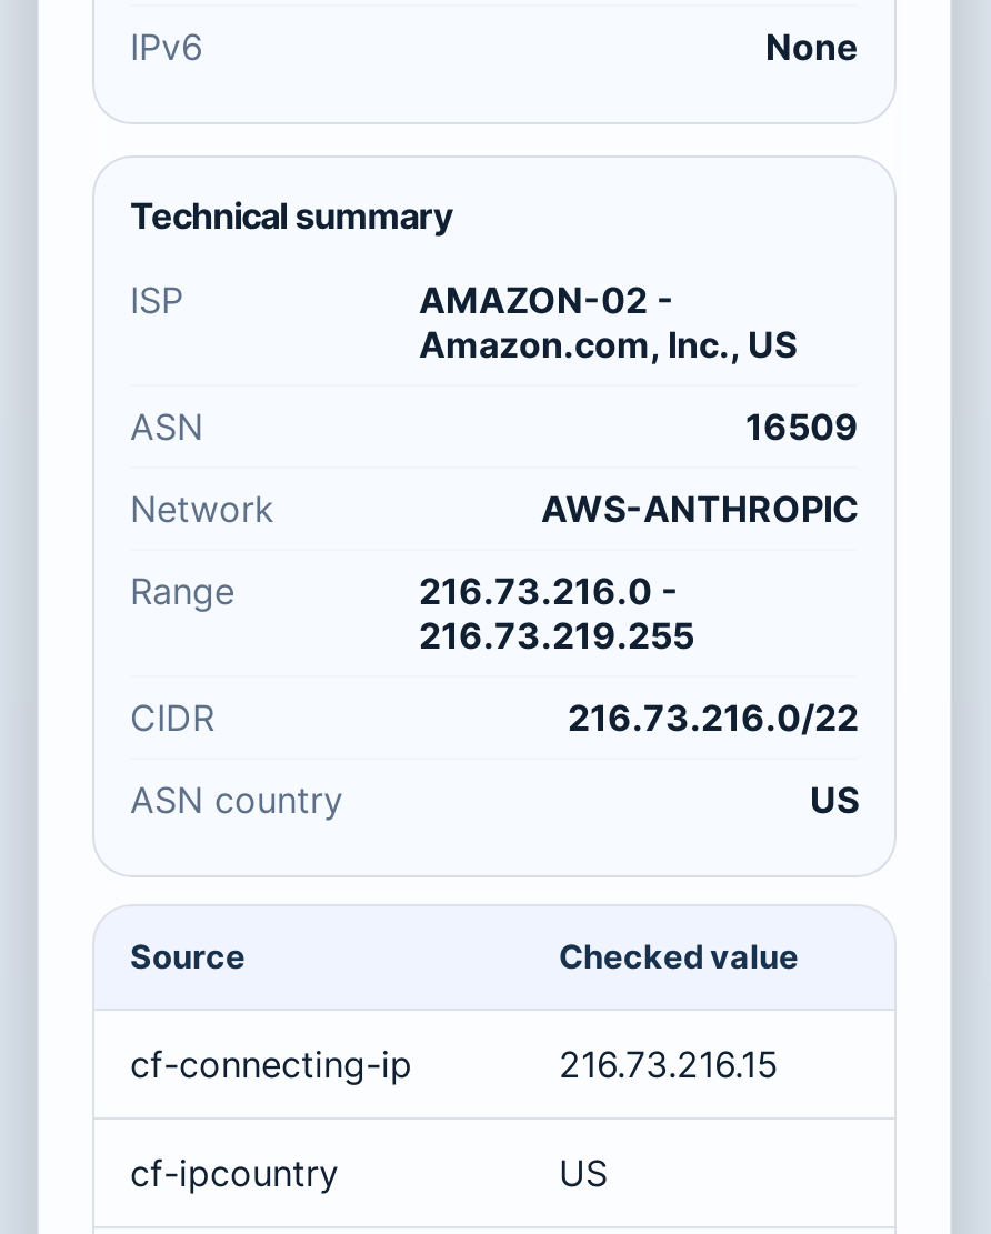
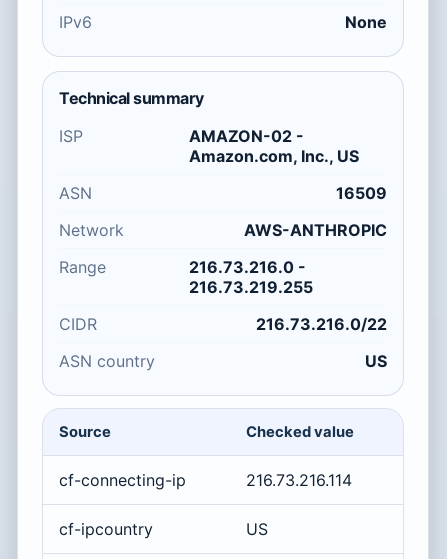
[559,1042,779,1086] 216.73.216.15 -> [246,470,352,490] 216.73.216.114

